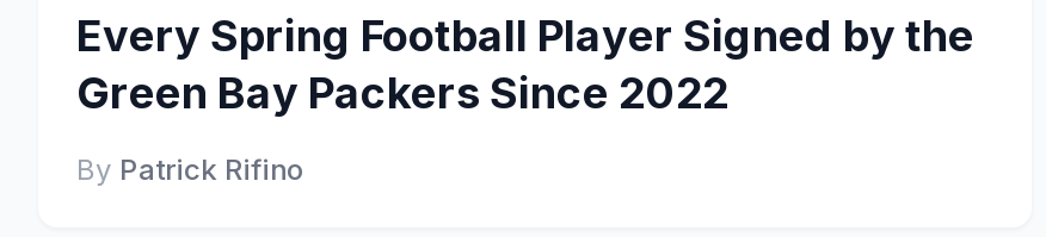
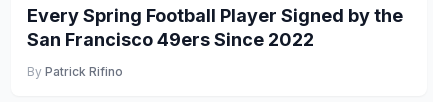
[76,68,728,118] Green Bay Packers Since 2022 -> [27,29,314,50] San Francisco 49ers Since 2022

